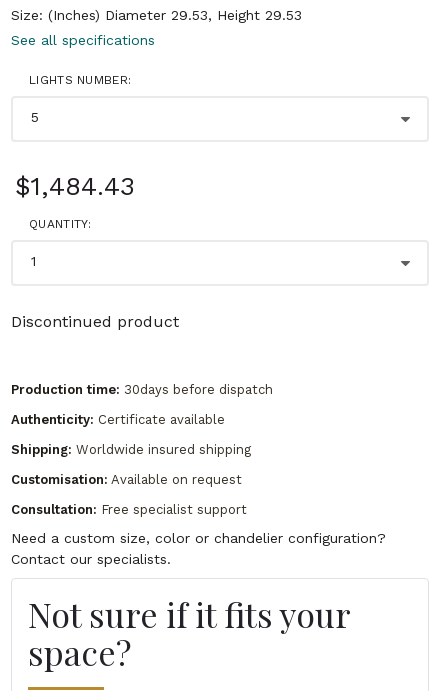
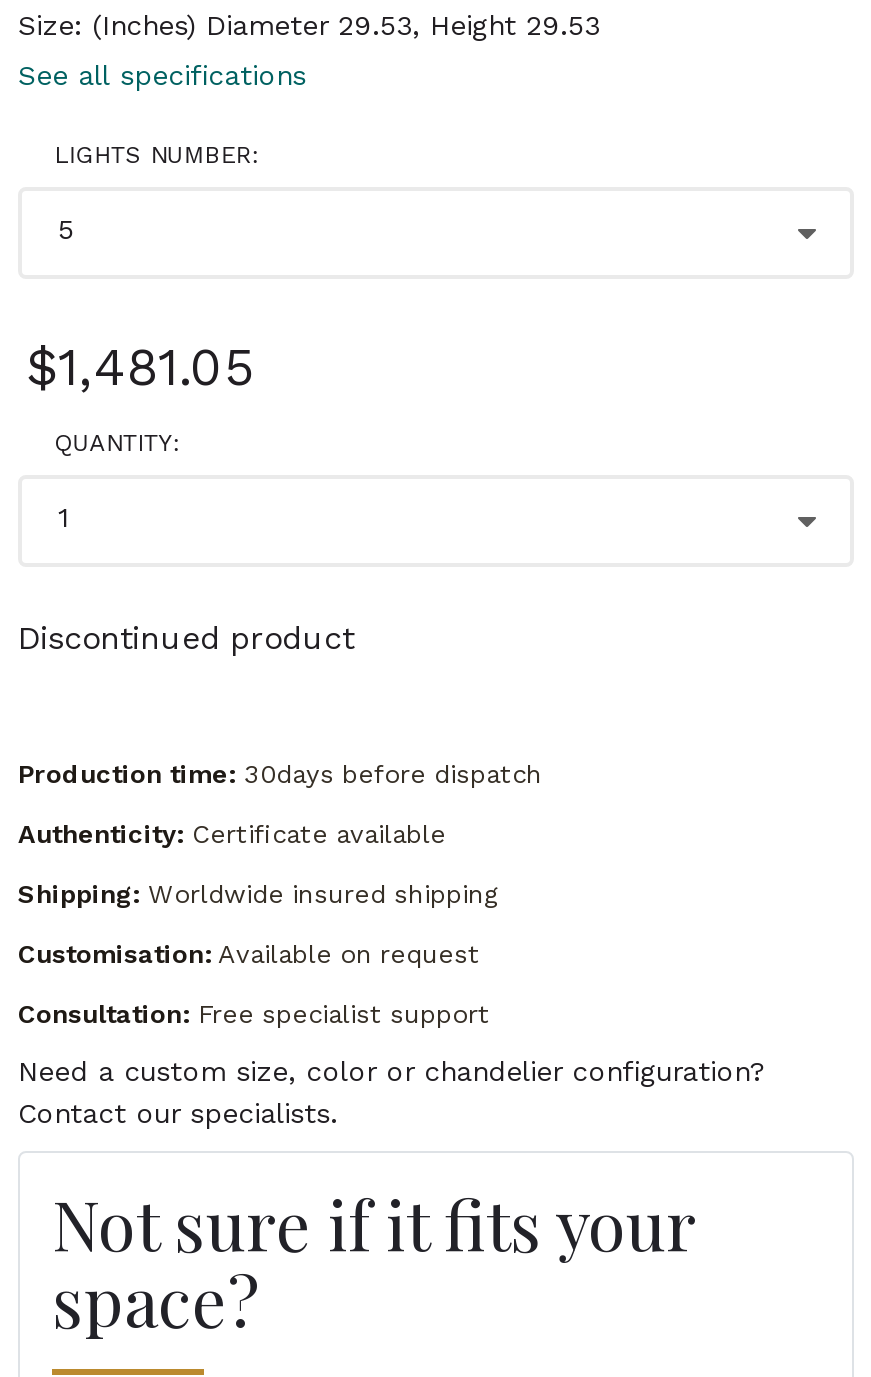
[15,171,135,201] $1,484.43 -> [26,337,254,397] $1,481.05

